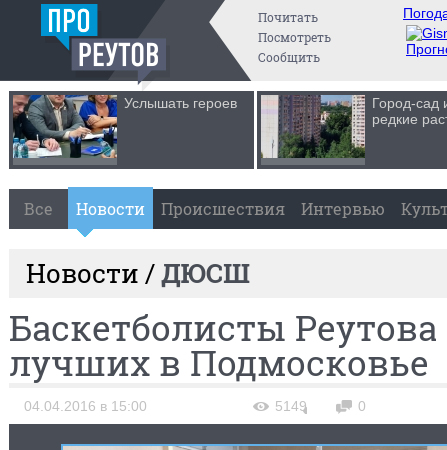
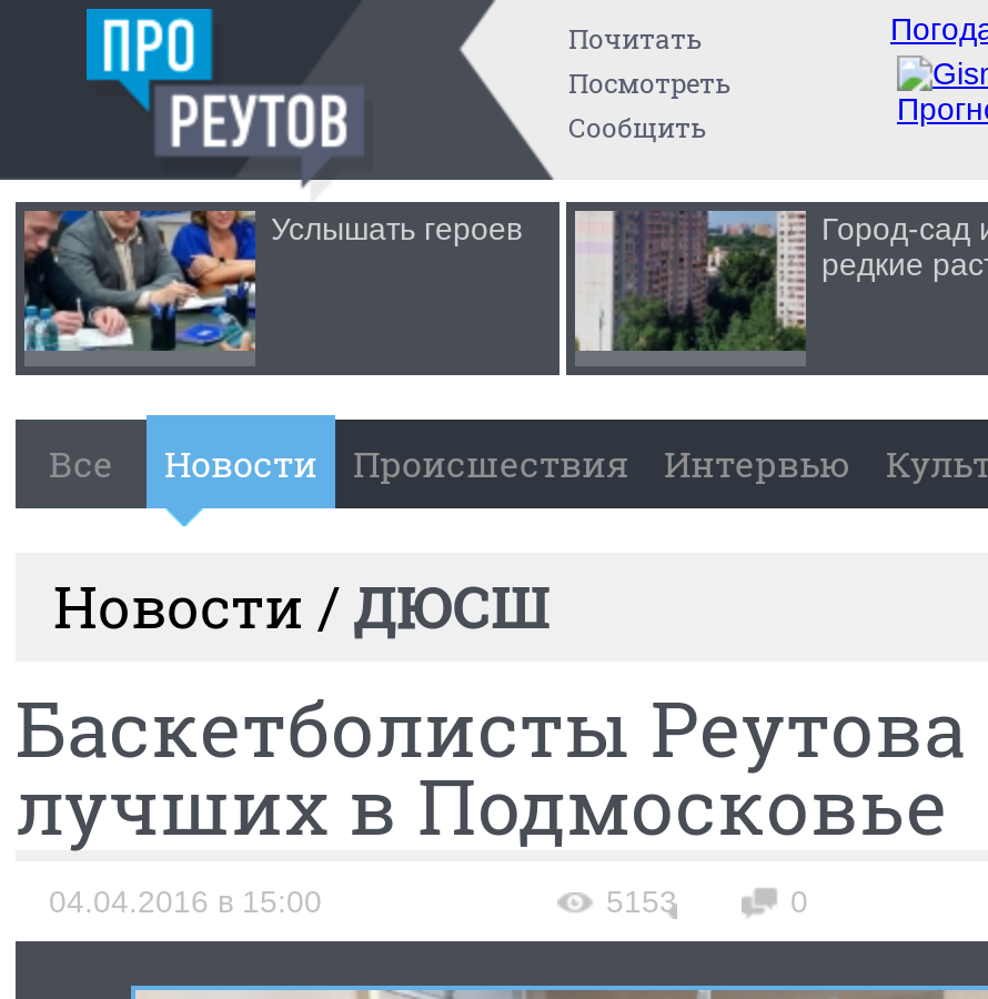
[275,398,307,414] 5149 -> [606,884,677,919] 5153

